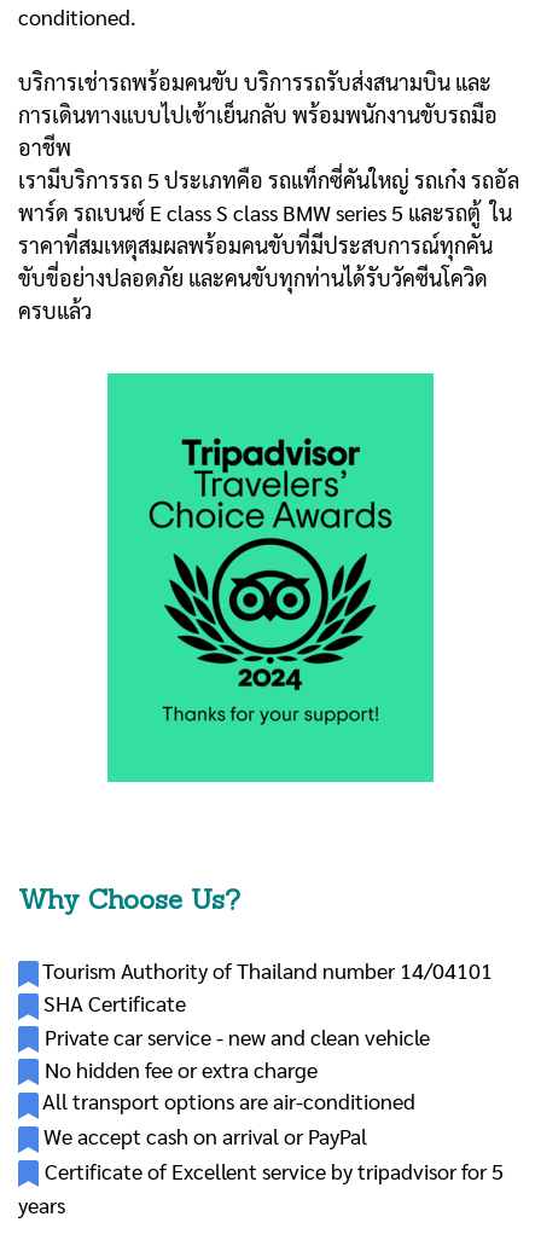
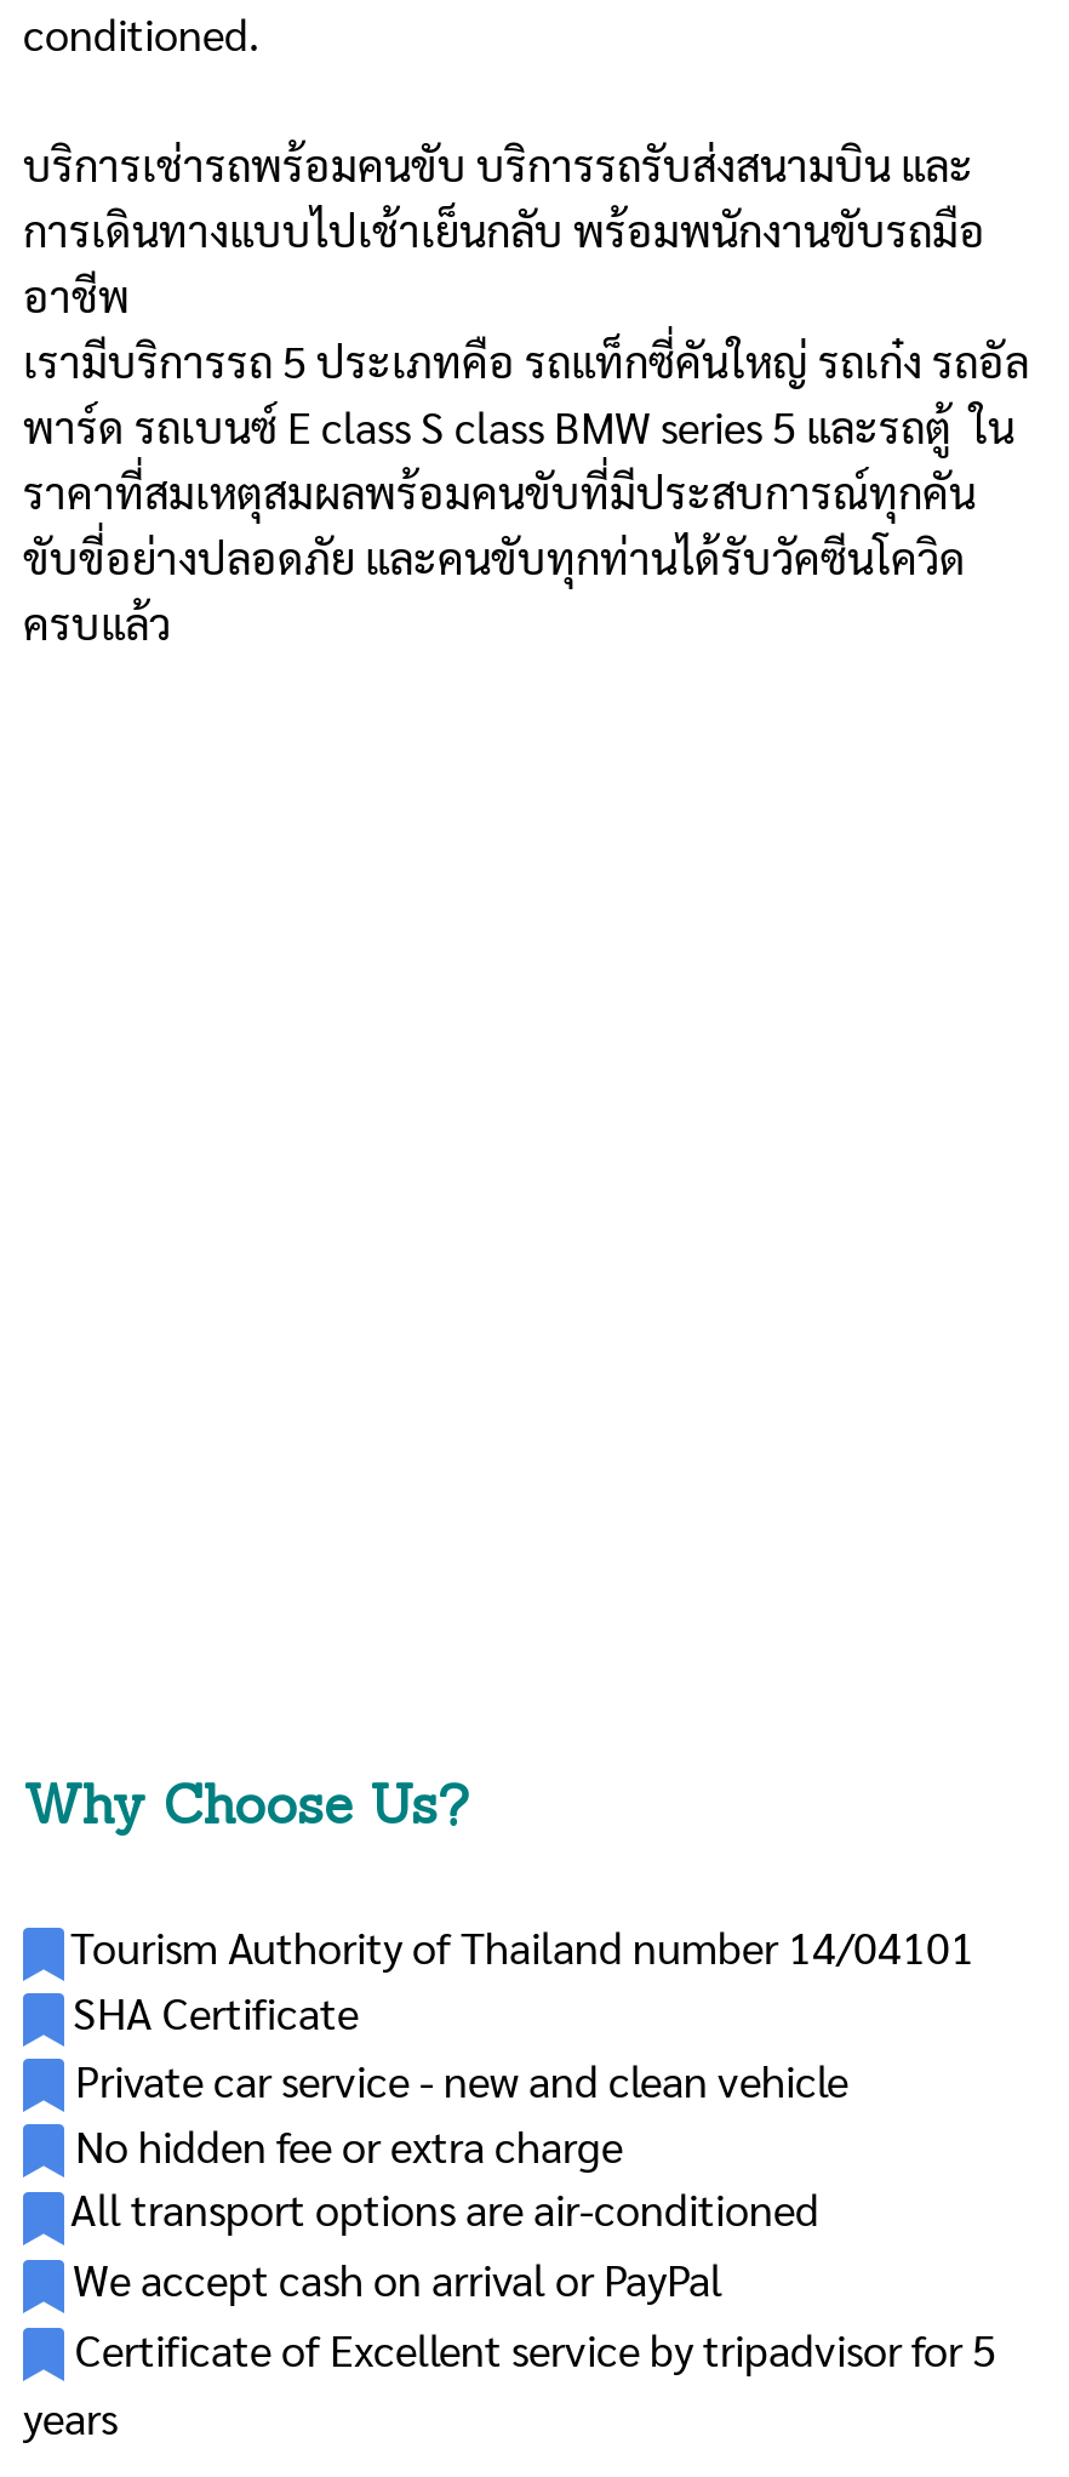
[106,372,435,783] [image] -> none

